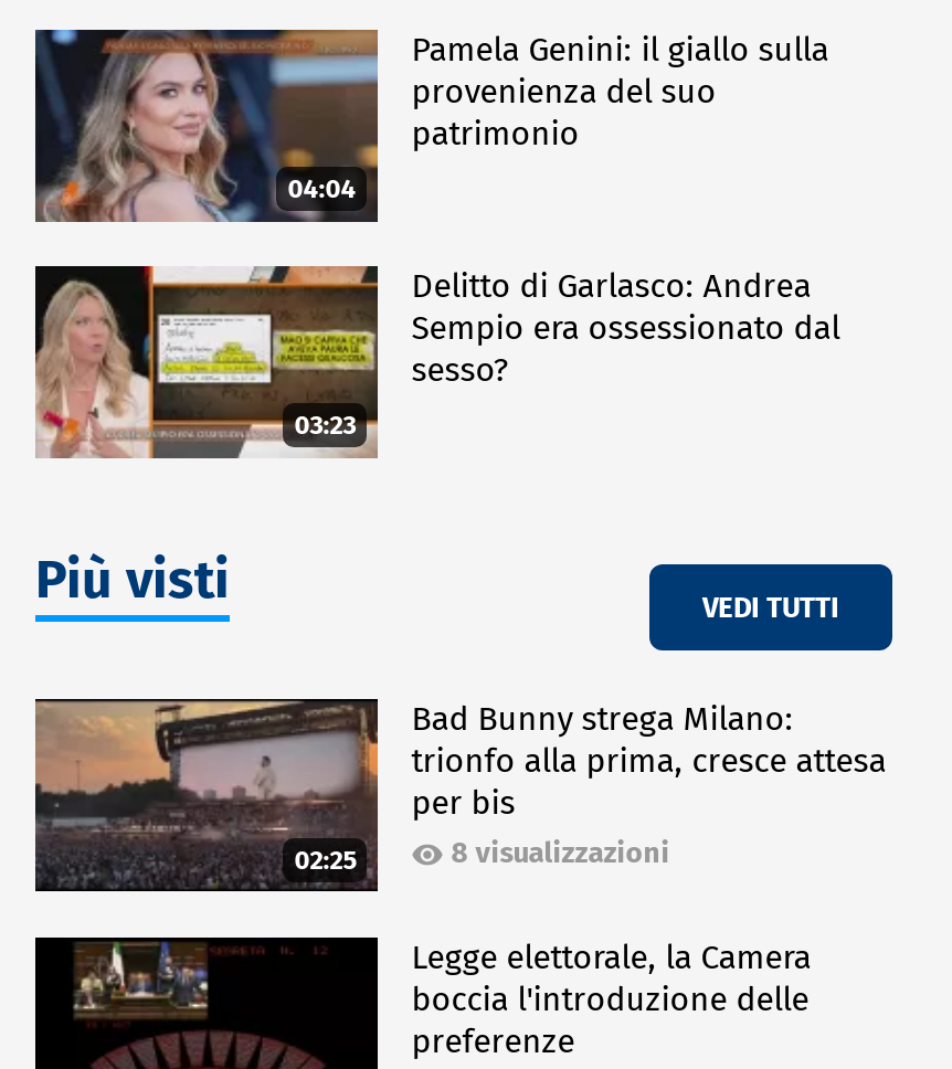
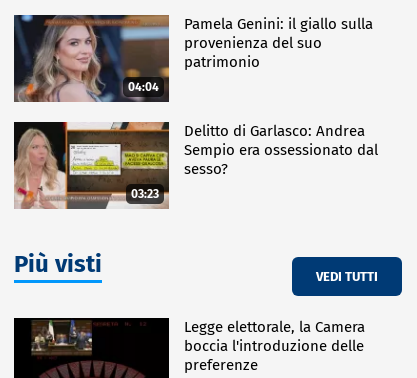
[33,697,380,896] [image] | 02:25 -> none
[411,700,886,870] Bad Bunny strega Milano: | trionfo alla prima, cresce attesa | per bis | 8 visualizzazioni -> none

